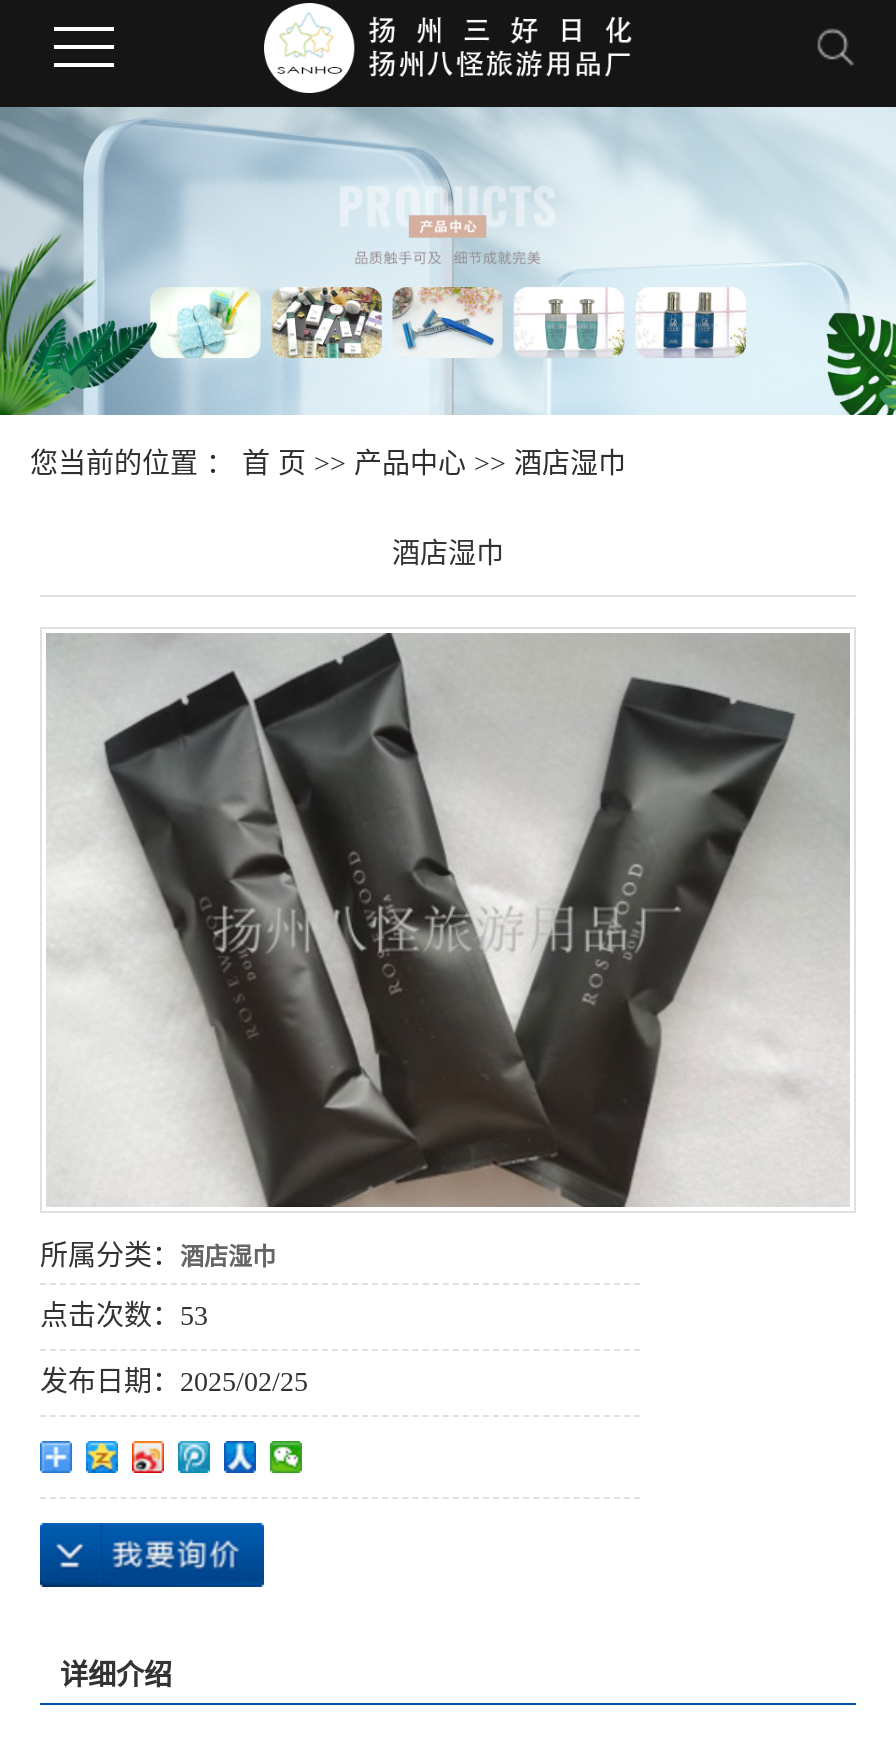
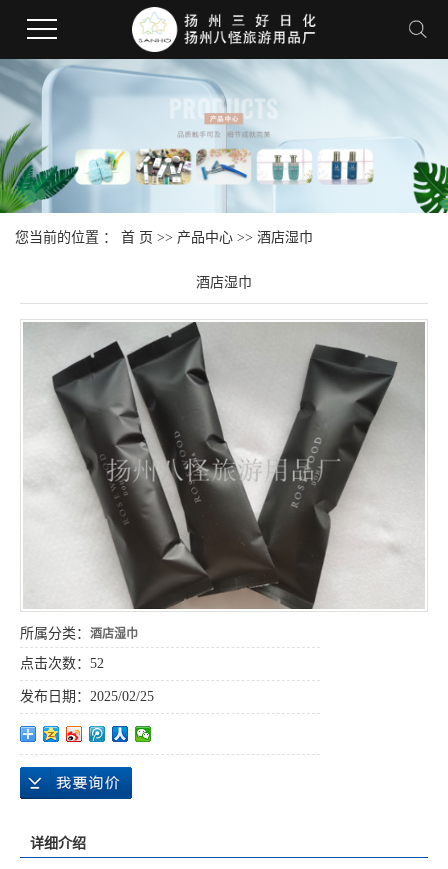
[40,1301,208,1331] 点击次数：53 -> [20,656,104,671] 点击次数：52

